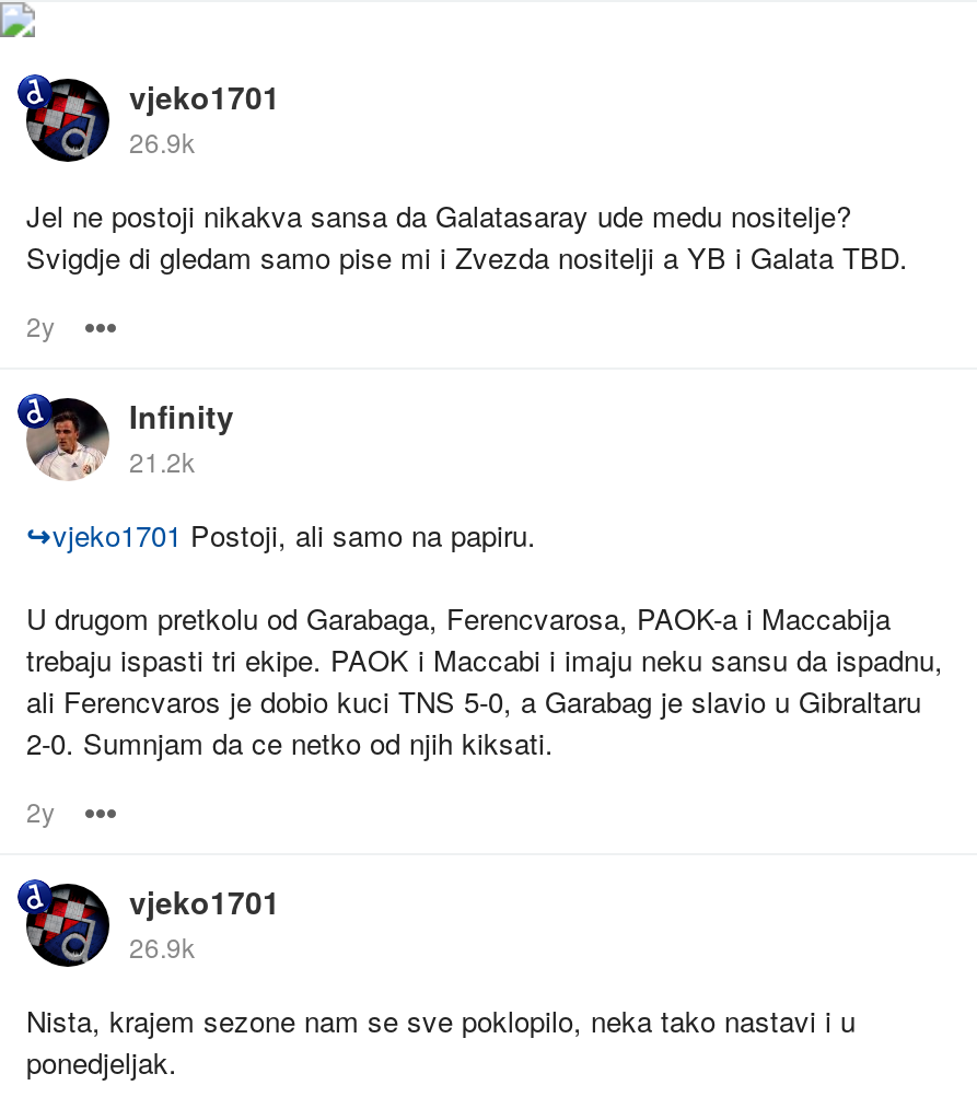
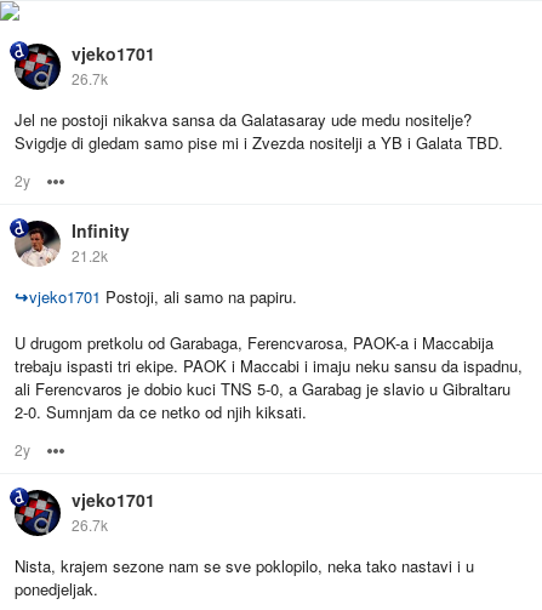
[129,122,195,160] 26.9k -> [72,68,108,89] 26.7k
[129,927,195,965] 26.9k -> [72,514,108,535] 26.7k

